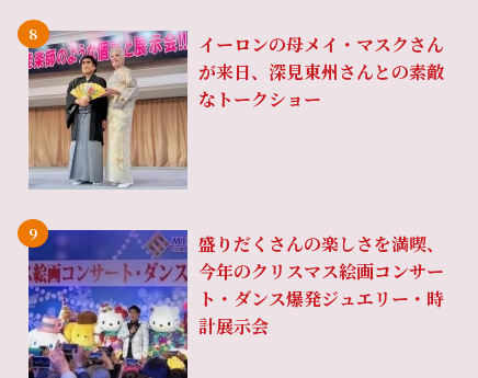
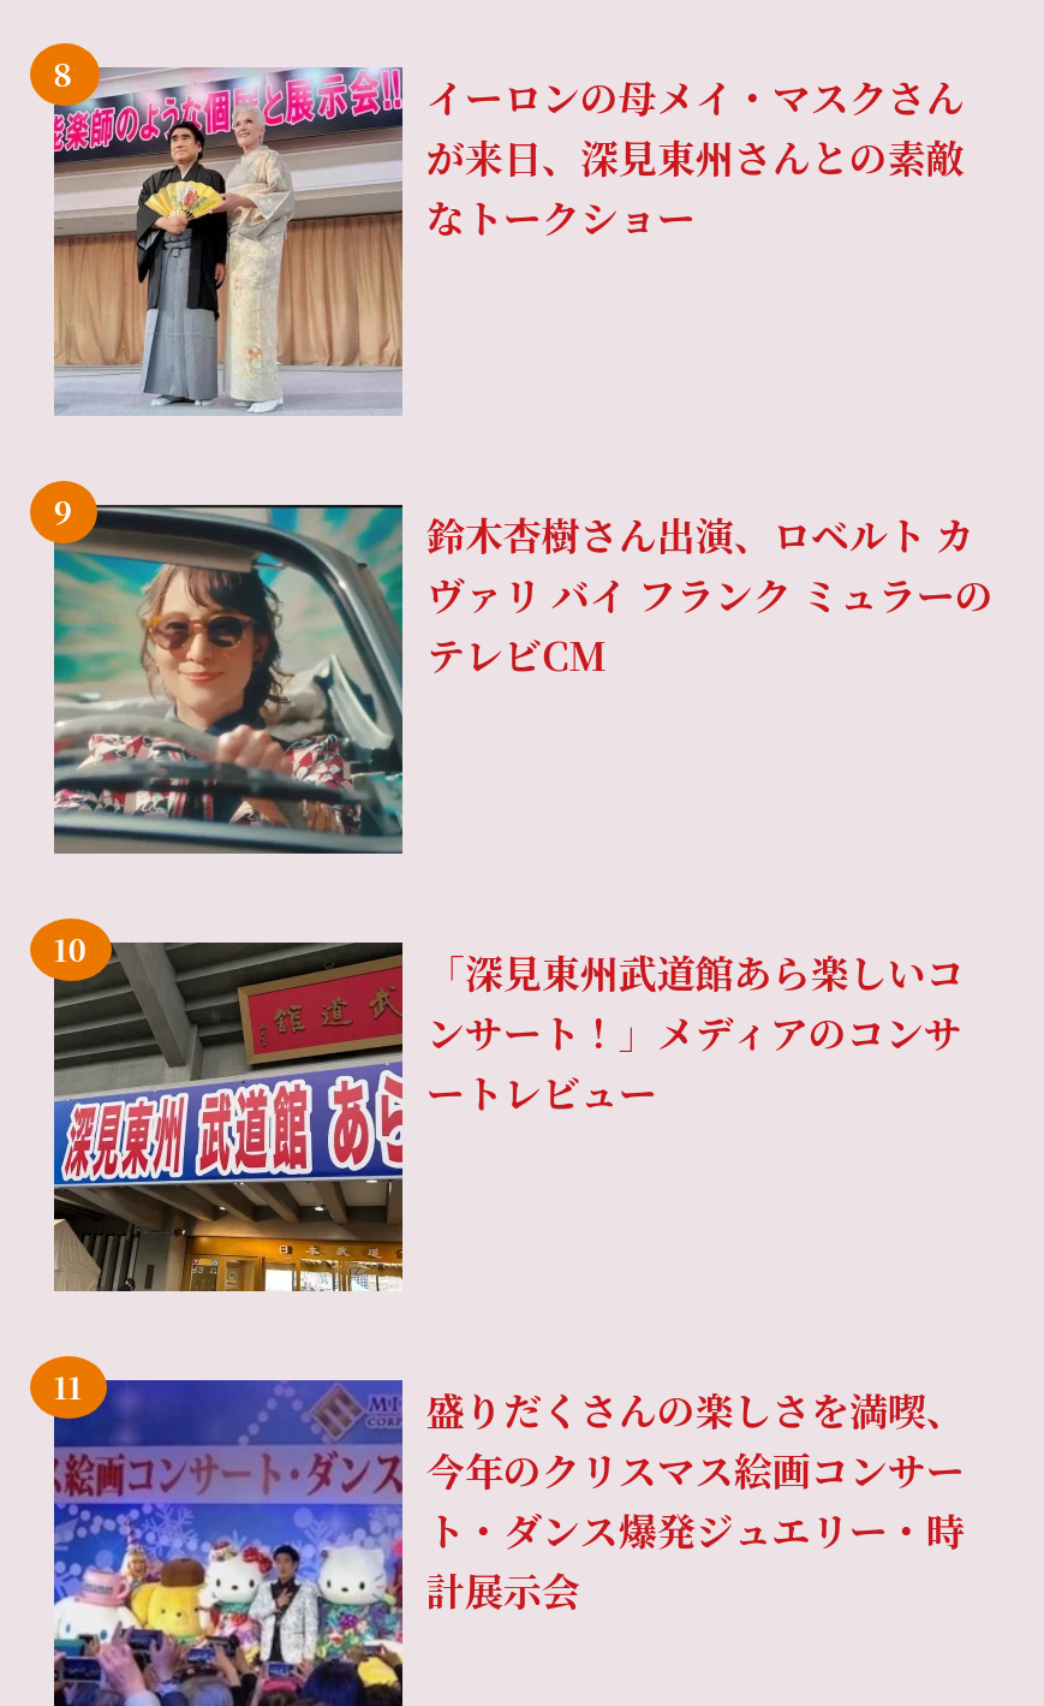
none -> [52,503,993,856] [image] | 鈴木杏樹さん出演、ロベルト カ | ヴァリ バイ フランク ミュラーの | テレビCM
none -> [52,919,964,1294] [image] | 「深見東州武道館あら楽しいコ | ンサート！」メディアのコンサ | ートレビュー

